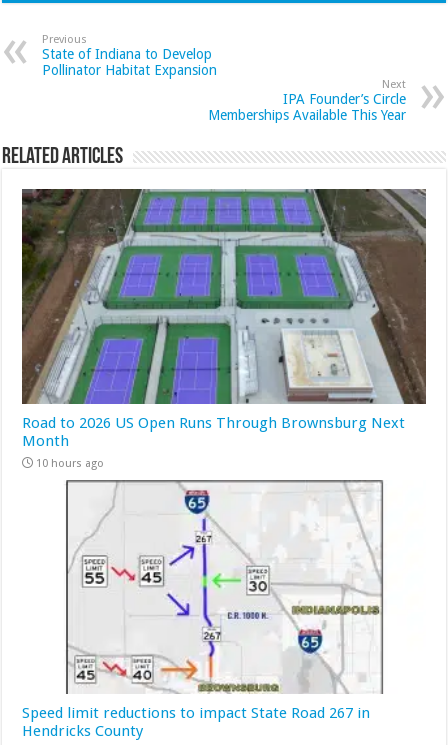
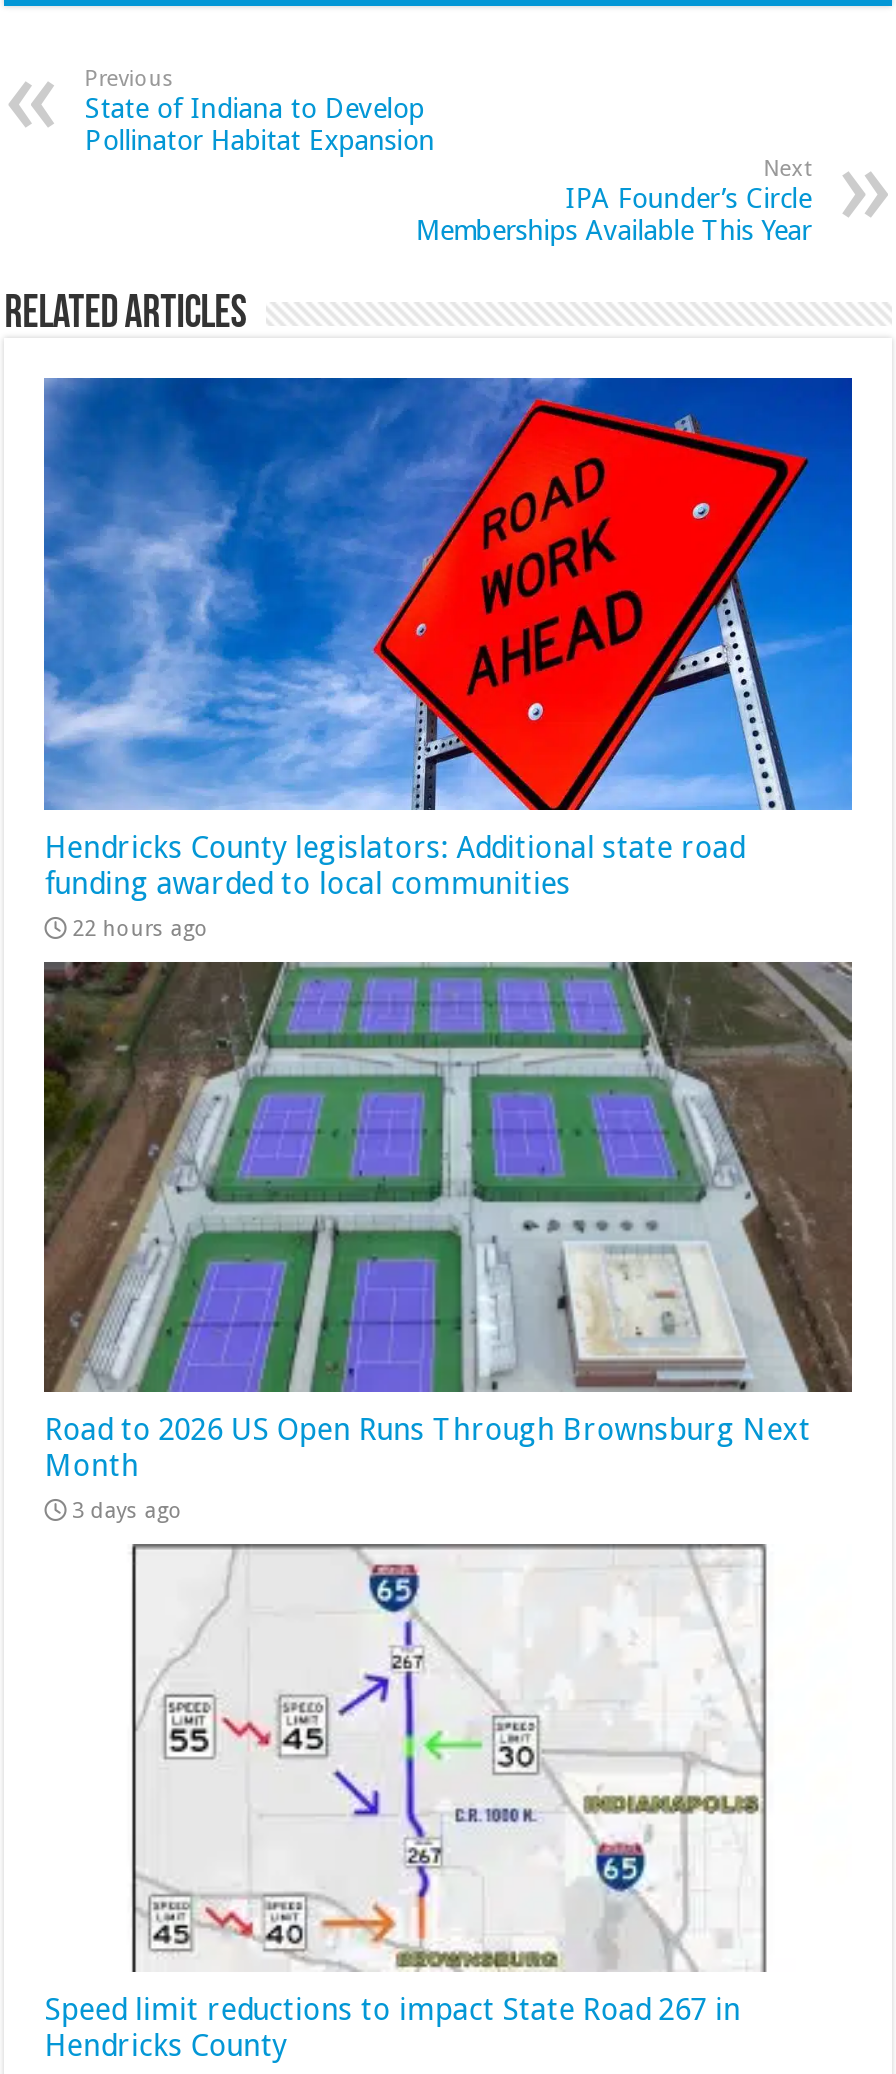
none -> [42,376,854,942] [image] | Hendricks County legislators: Additional state road | funding awarded to local communities | 22 hours ago
[36,456,104,469] 10 hours ago -> [72,1497,182,1523] 3 days ago

